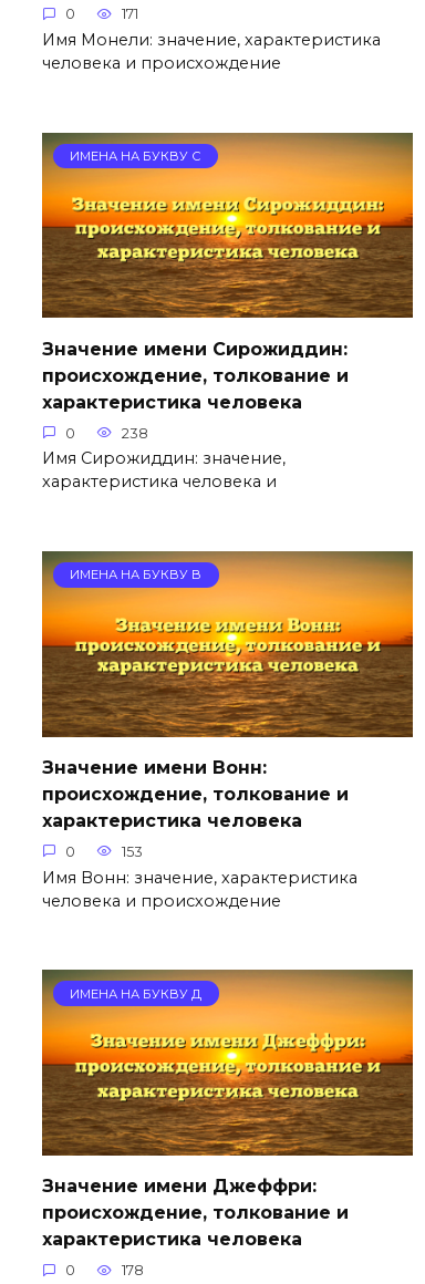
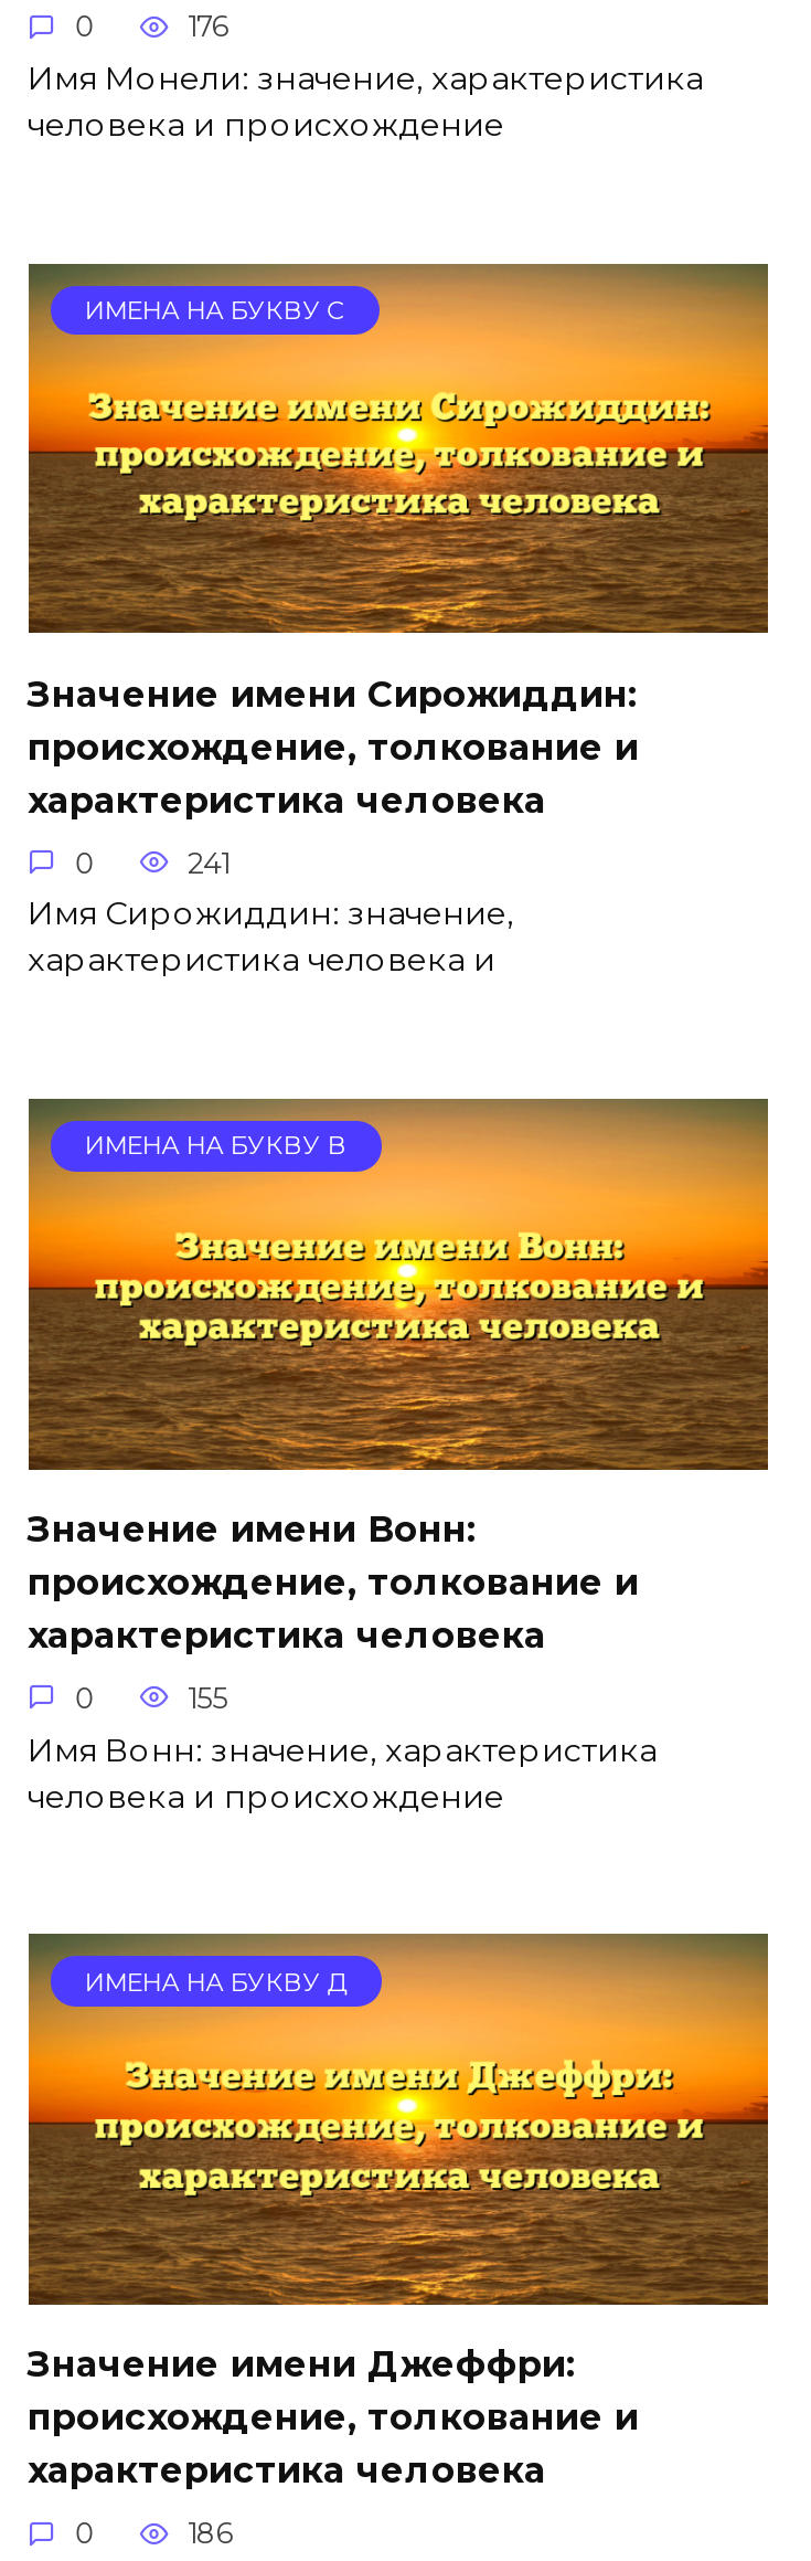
[122,6,138,23] 171 -> [188,11,230,44] 176
[122,425,148,441] 238 -> [188,846,230,880] 241
[122,843,143,860] 153 -> [188,1682,227,1715] 155
[122,1262,144,1279] 178 -> [188,2517,234,2550] 186

